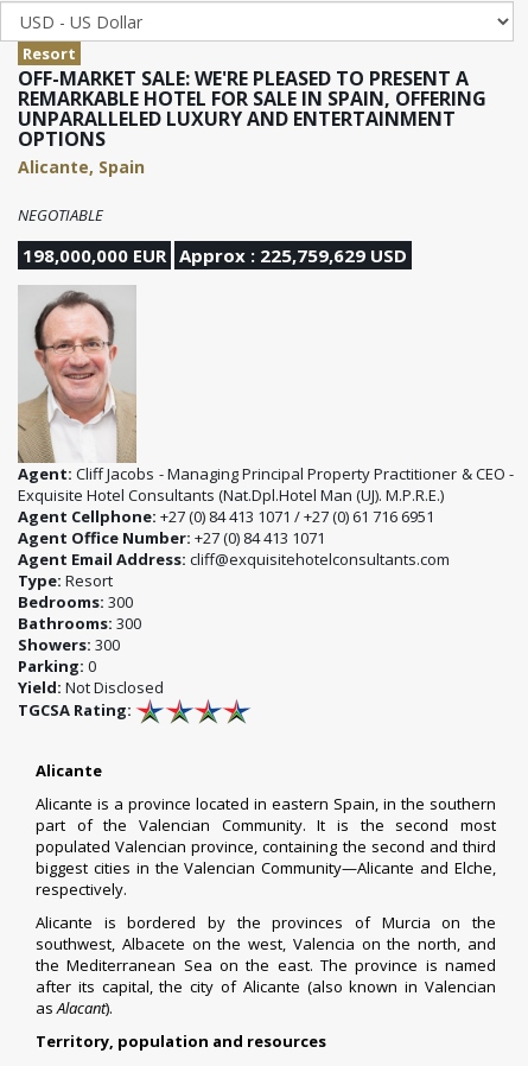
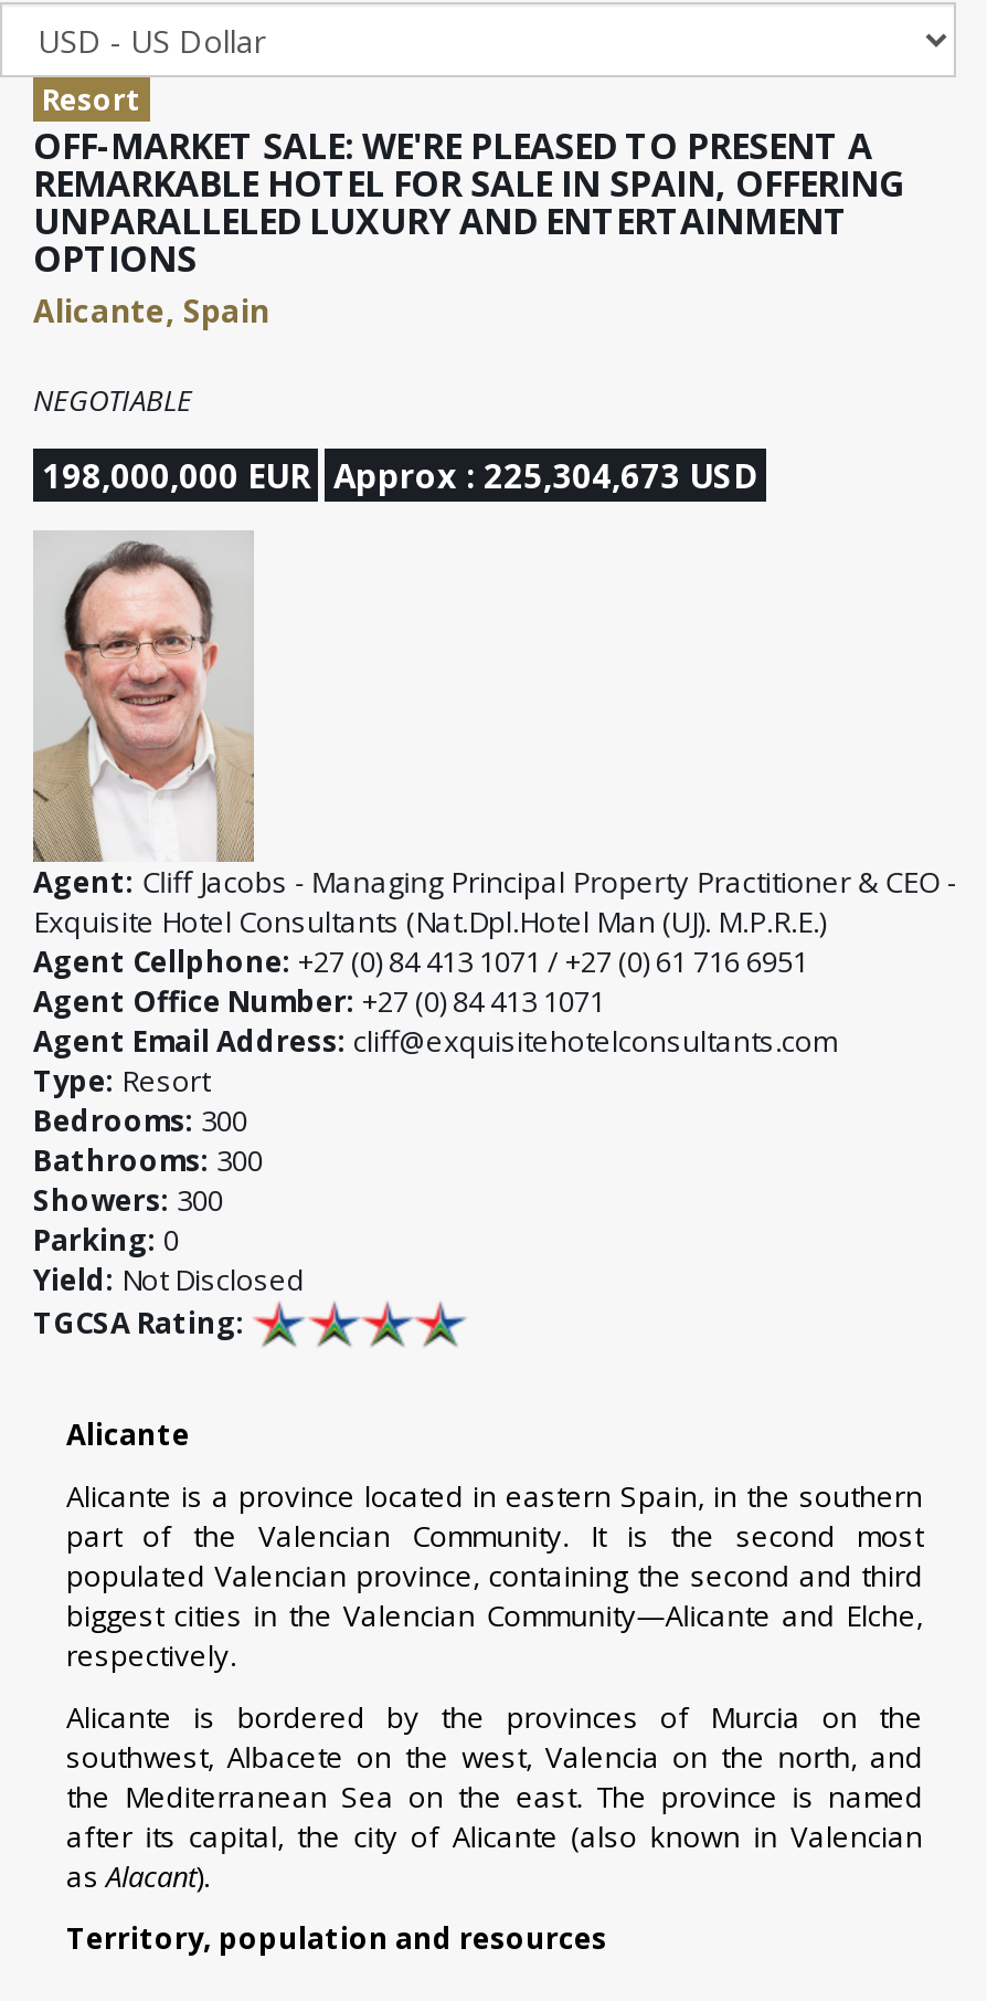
[23,244,407,267] 198,000,000 EUR Approx : 225,759,629 USD -> [42,453,757,498] 198,000,000 EUR Approx : 225,304,673 USD

